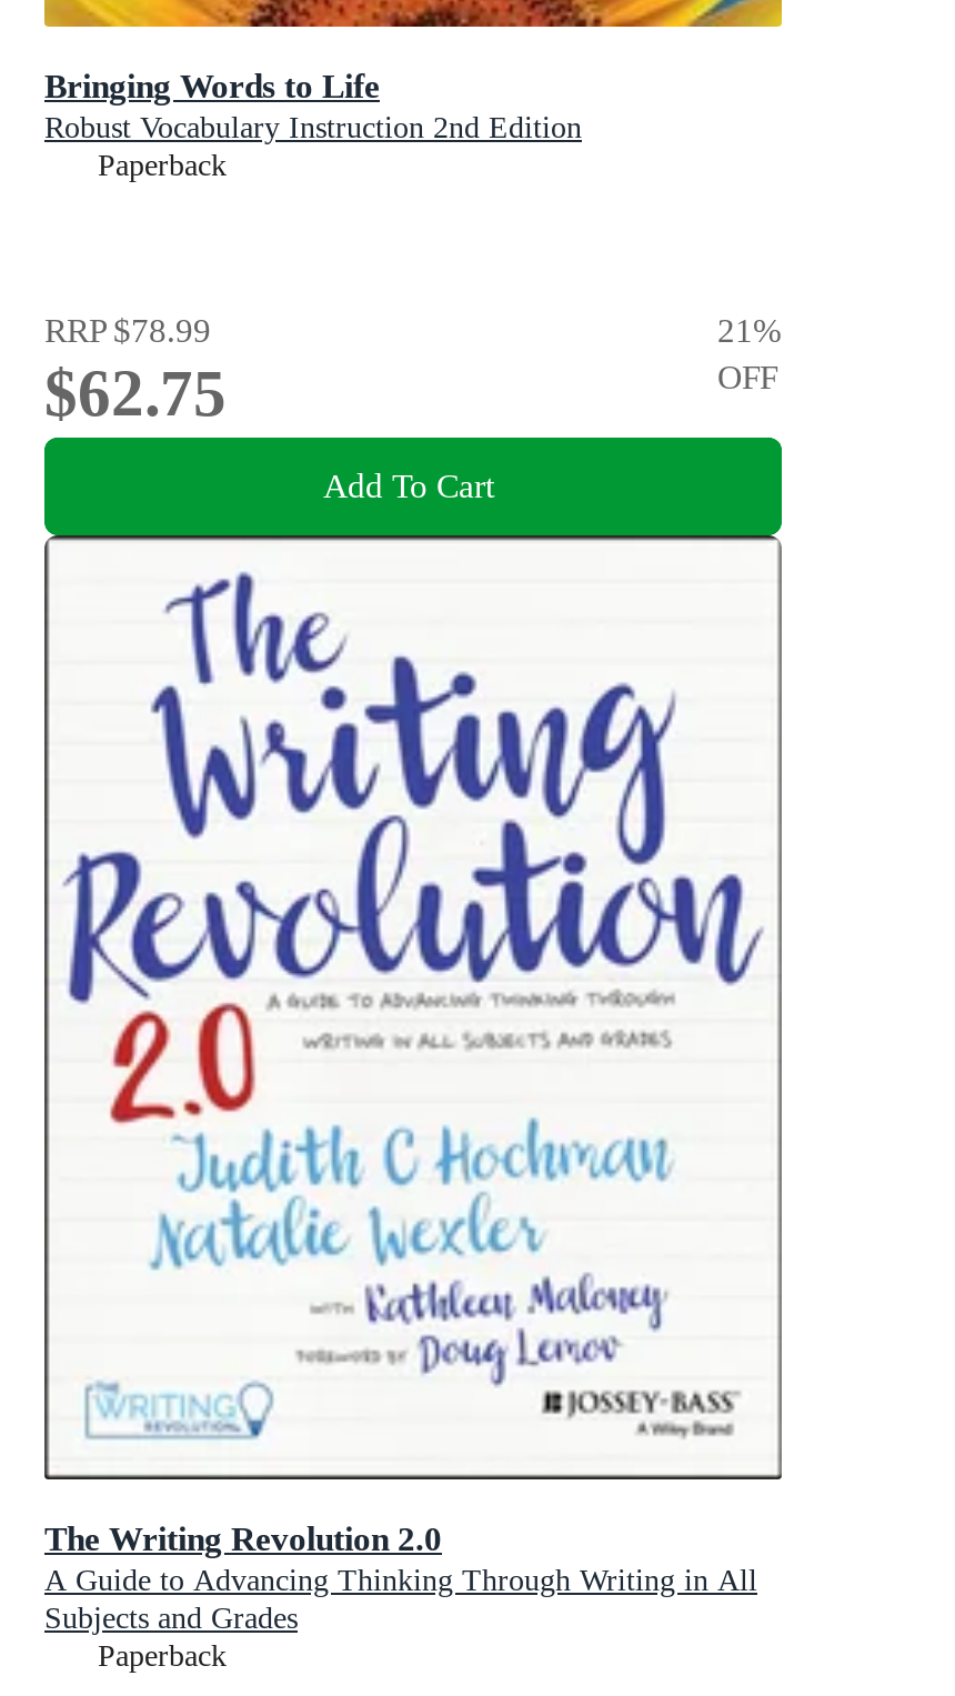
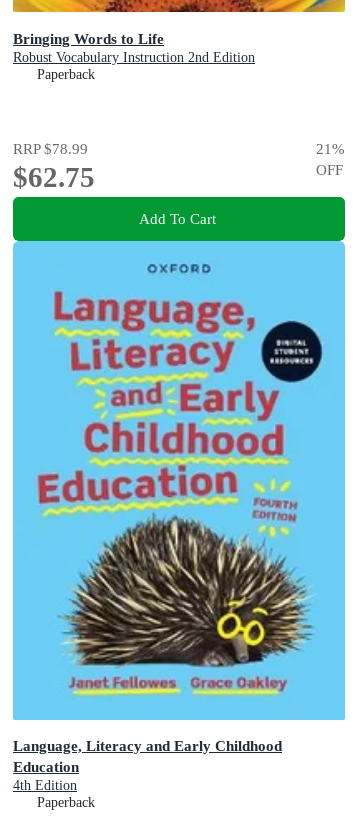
[42,533,784,1482] [image] -> [12,240,346,696] [image]
[44,1519,757,1634] The Writing Revolution 2.0 | A Guide to Advancing Thinking Through Writing in All | Subjects and Grades -> [13,737,282,793] Language, Literacy and Early Childhood | Education | 4th Edition

